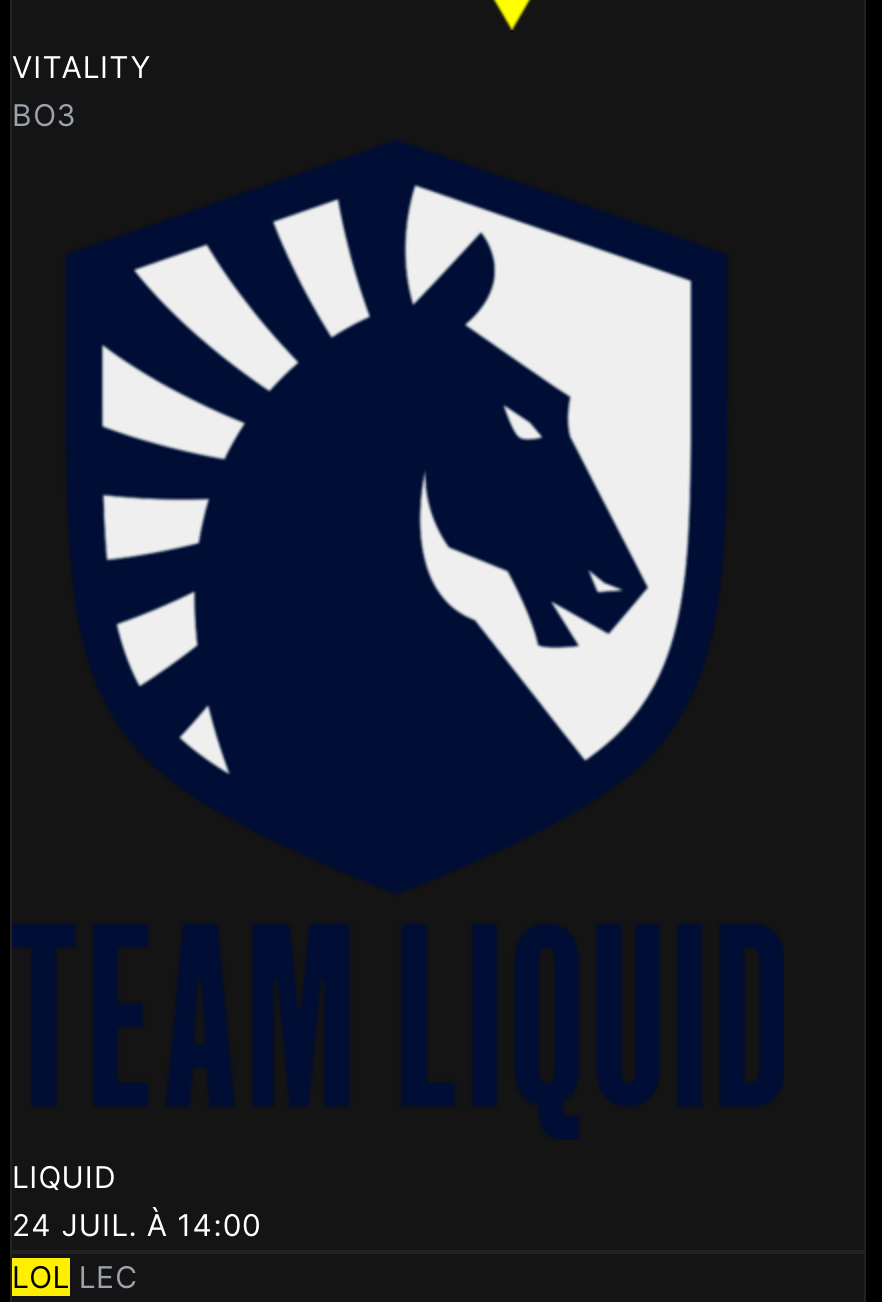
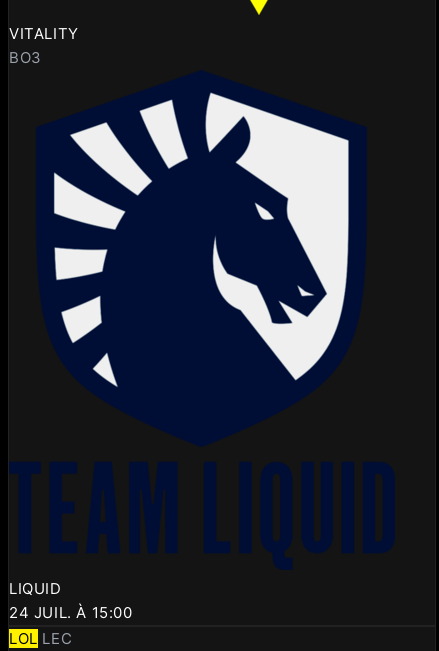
[12,1205,261,1243] 24 JUIL. À 14:00 -> [9,603,133,622] 24 JUIL. À 15:00

